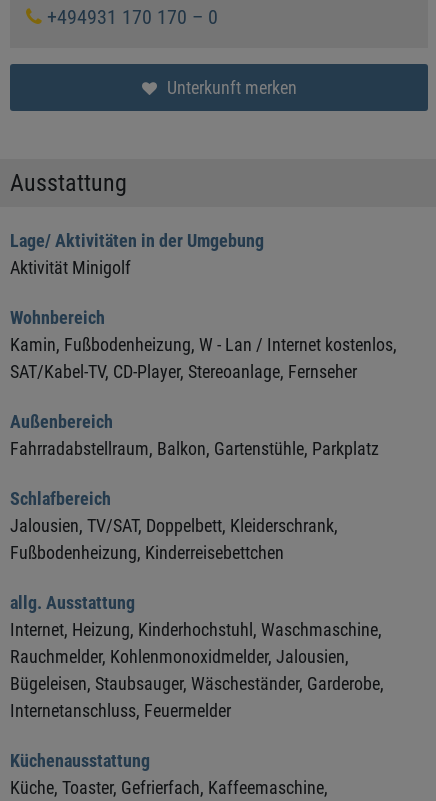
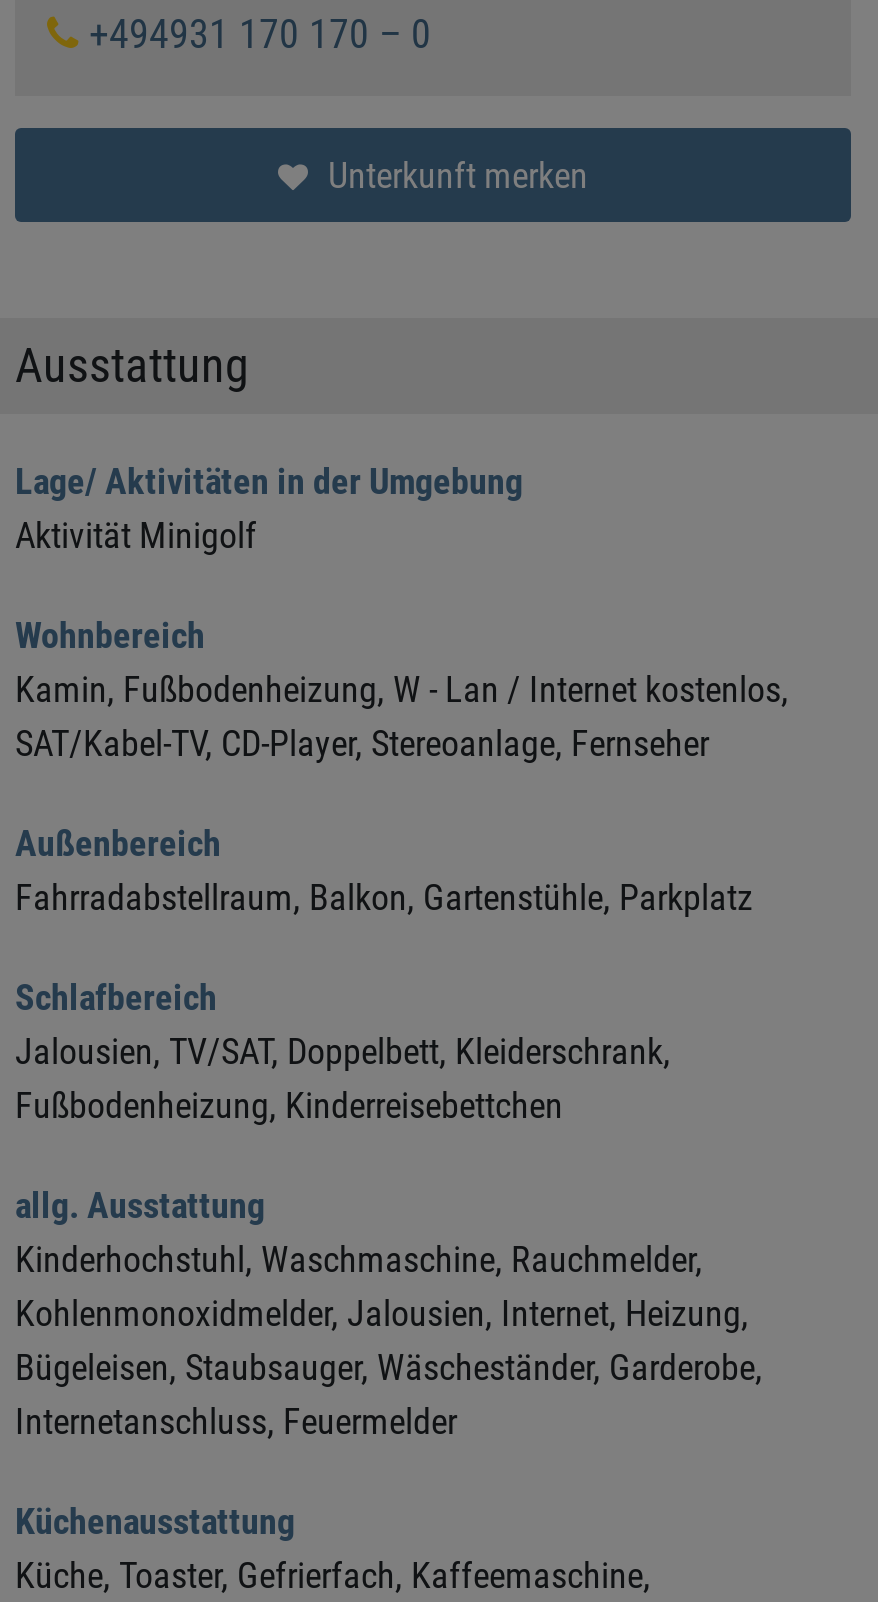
[10,618,382,666] Internet, Heizung, Kinderhochstuhl, Waschmaschine, | Rauchmelder, Kohlenmonoxidmelder, Jalousien, -> [15,1237,749,1333] Kinderhochstuhl, Waschmaschine, Rauchmelder, | Kohlenmonoxidmelder, Jalousien, Internet, Heizung,

